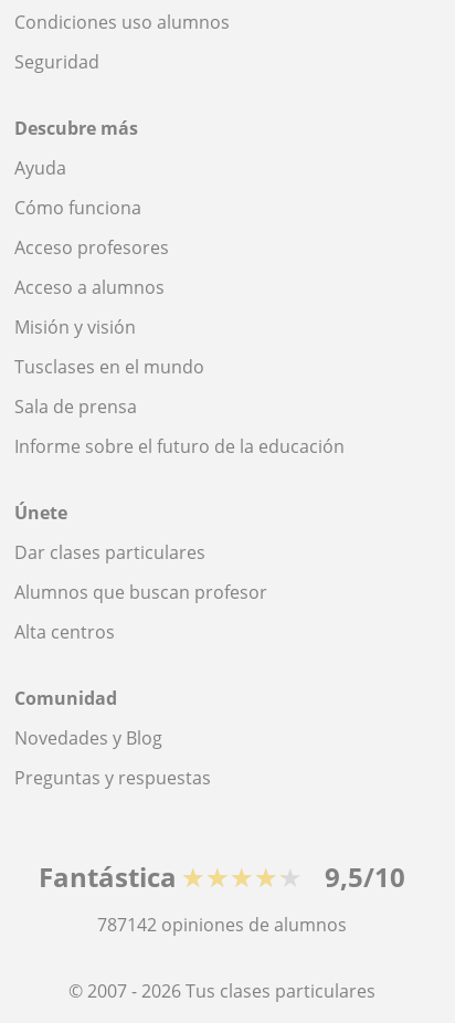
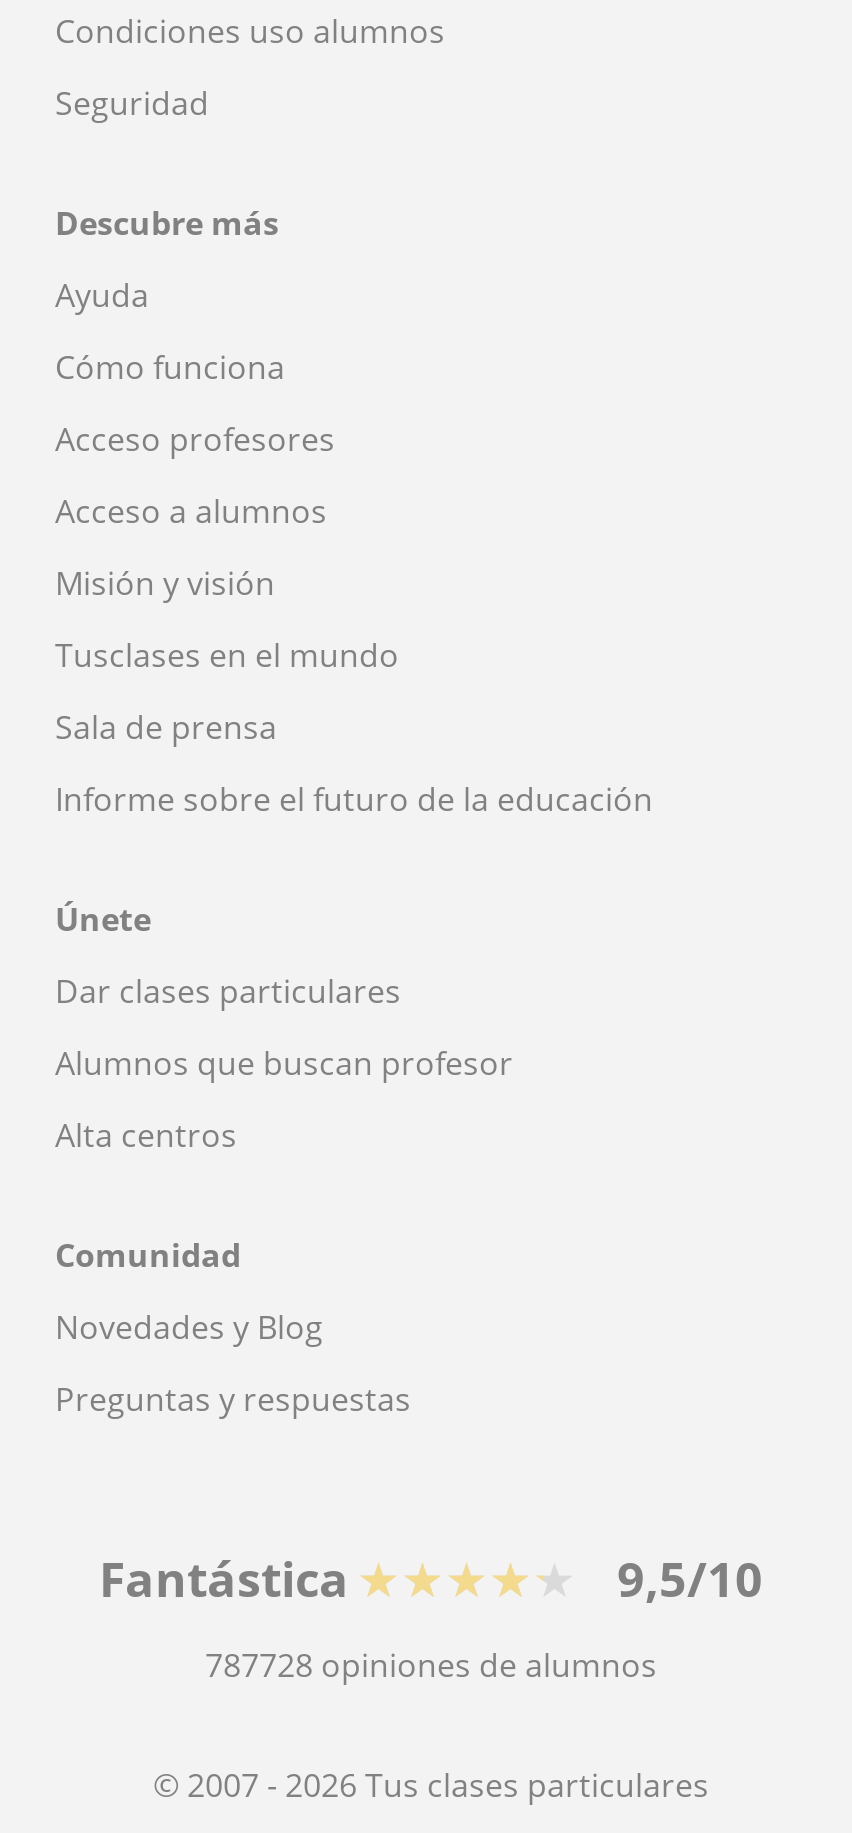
[97,913,347,937] 787142 opiniones de alumnos -> [205,1644,657,1688] 787728 opiniones de alumnos

